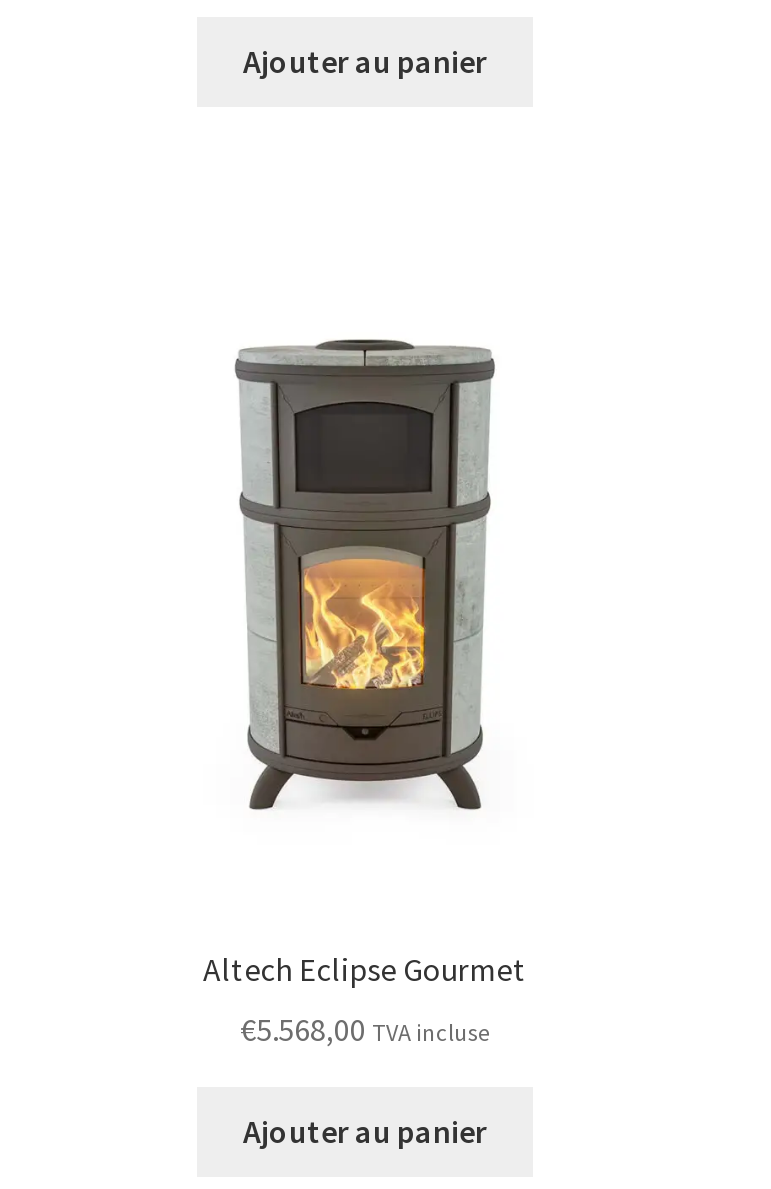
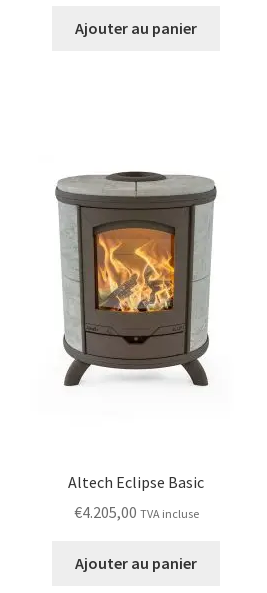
[203,337,527,811] [image] -> [54,167,218,402] [image]
[203,948,527,988] Altech Eclipse Gourmet -> [68,472,204,492] Altech Eclipse Basic
[240,1009,490,1049] €5.568,00 TVA incluse -> [73,502,198,522] €4.205,00 TVA incluse

